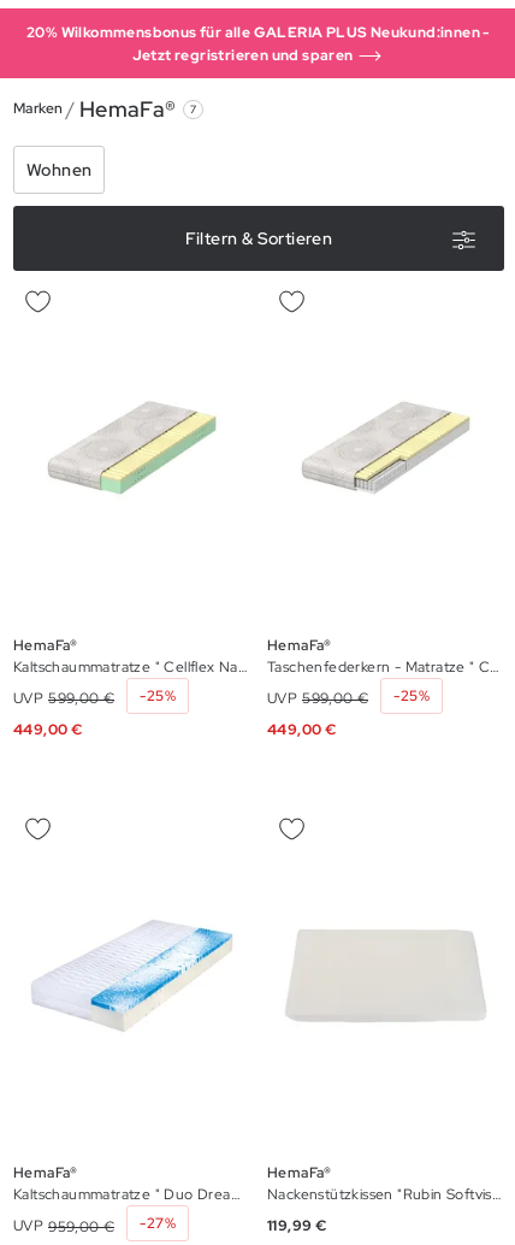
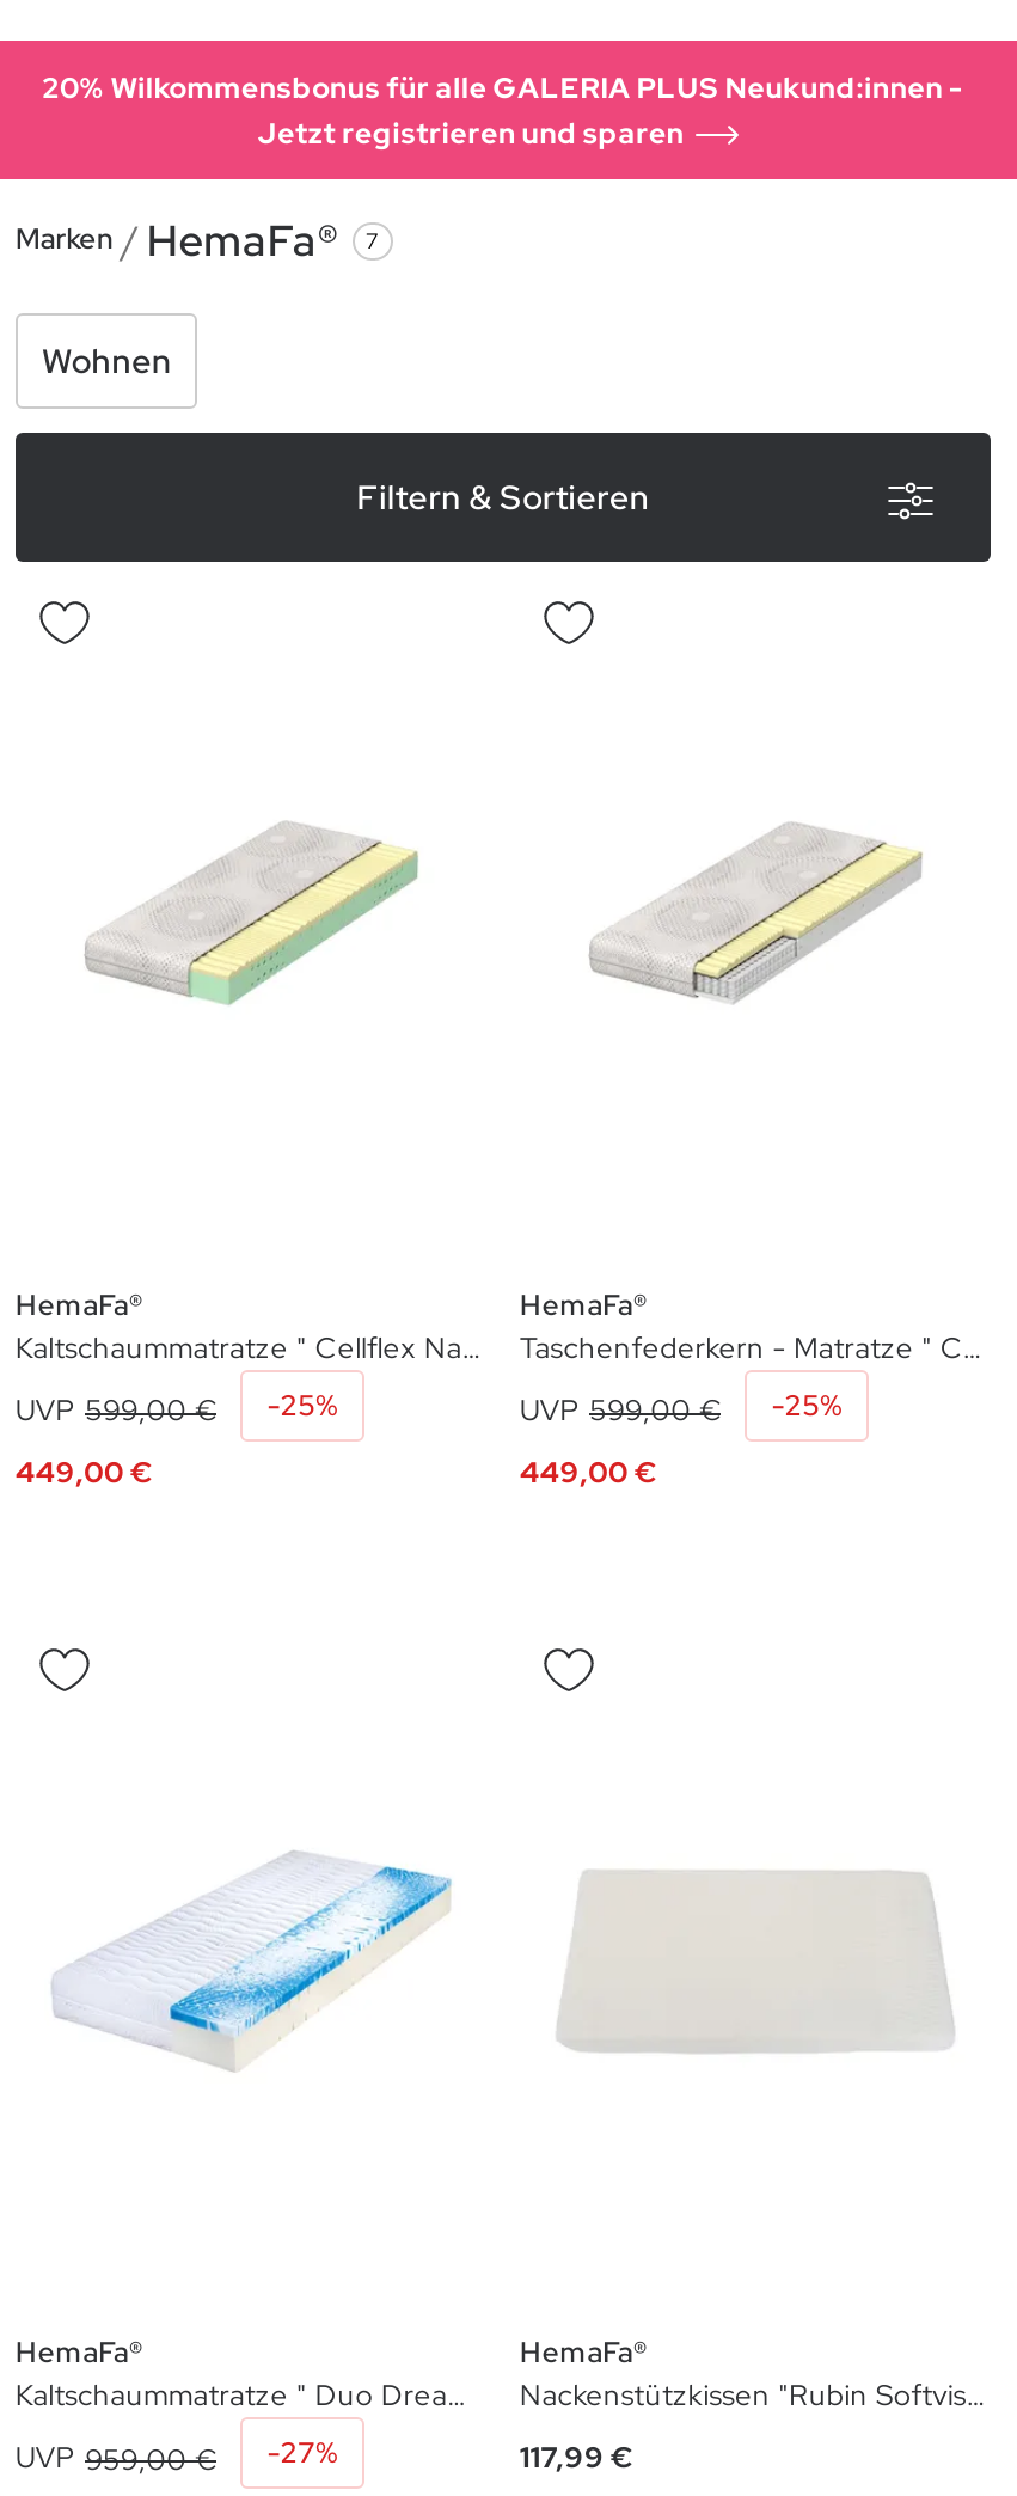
[132,46,353,65] Jetzt regristrieren und sparen -> [257,115,684,153] Jetzt registrieren und sparen
[267,1217,326,1236] 119,99 € -> [520,2440,633,2478] 117,99 €

